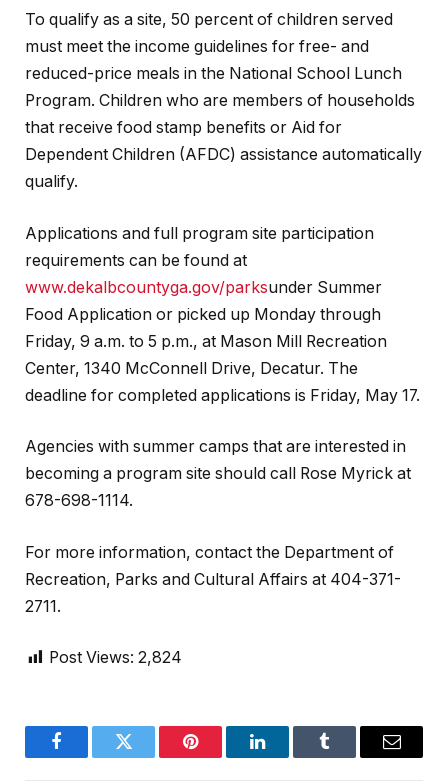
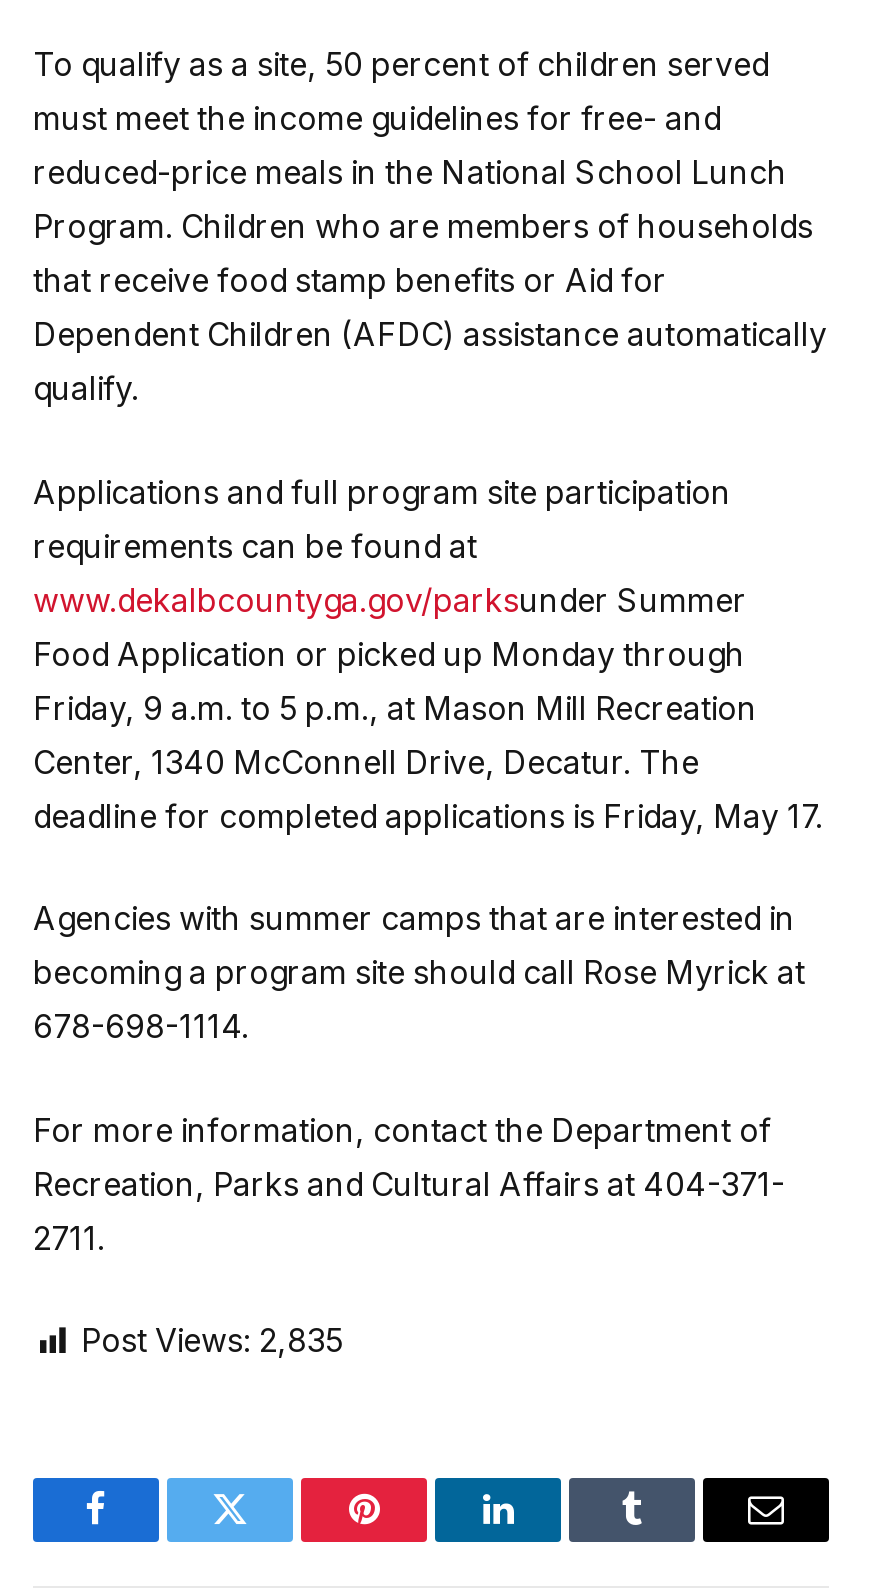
[49,648,182,667] Post Views: 2,824 -> [81,1322,343,1360] Post Views: 2,835

